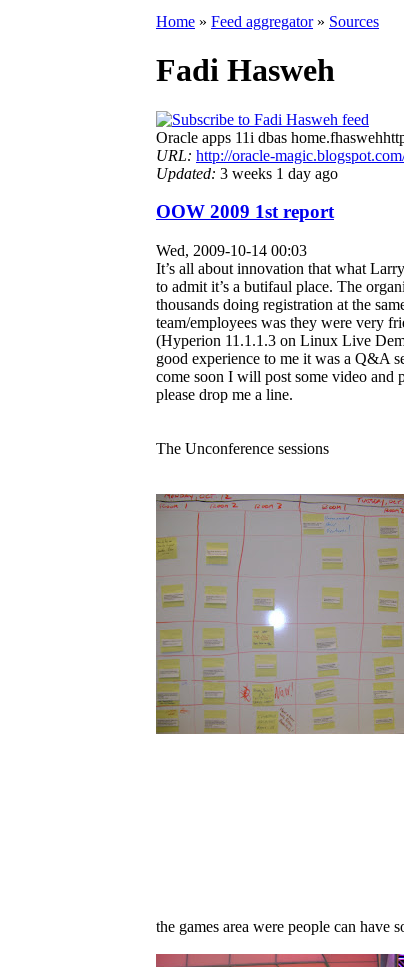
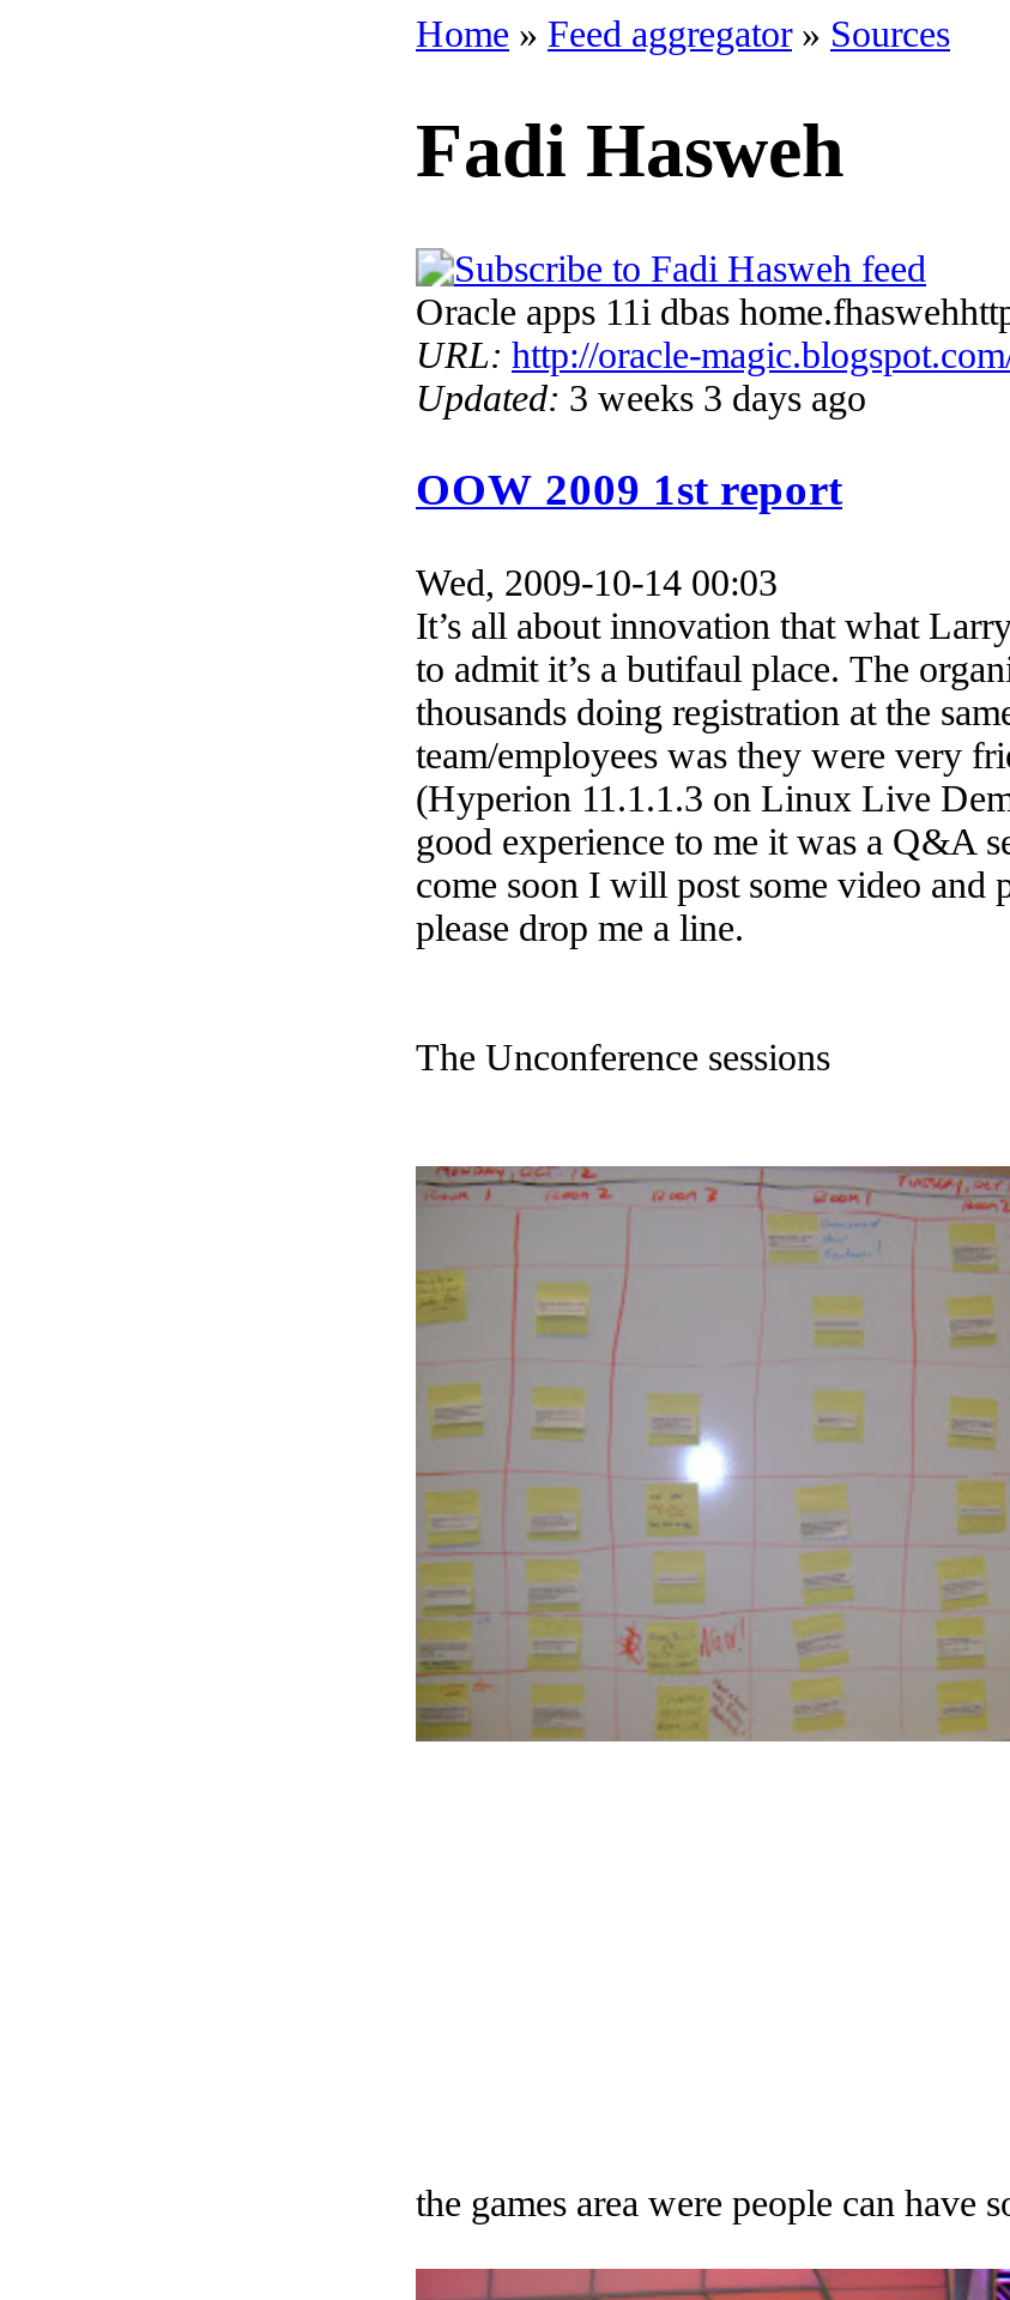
[156,165,338,182] Updated: 3 weeks 1 day ago -> [416,377,866,418] Updated: 3 weeks 3 days ago

